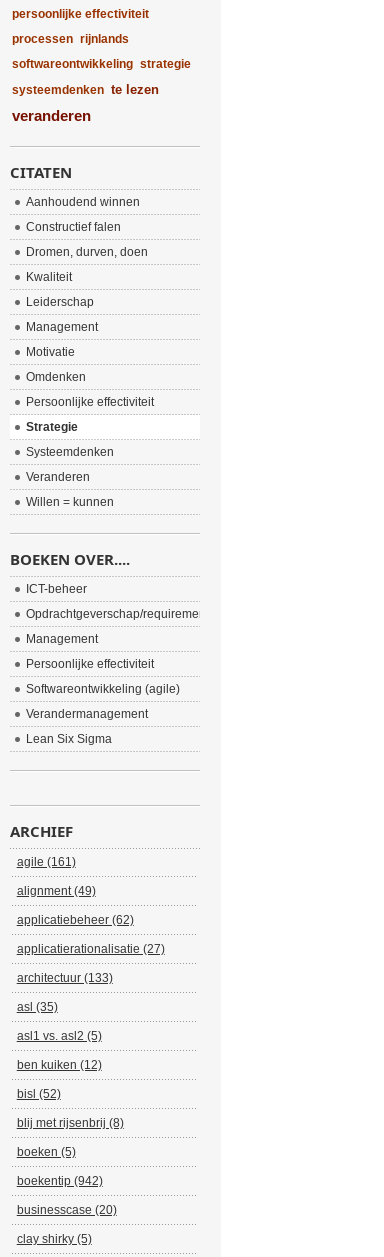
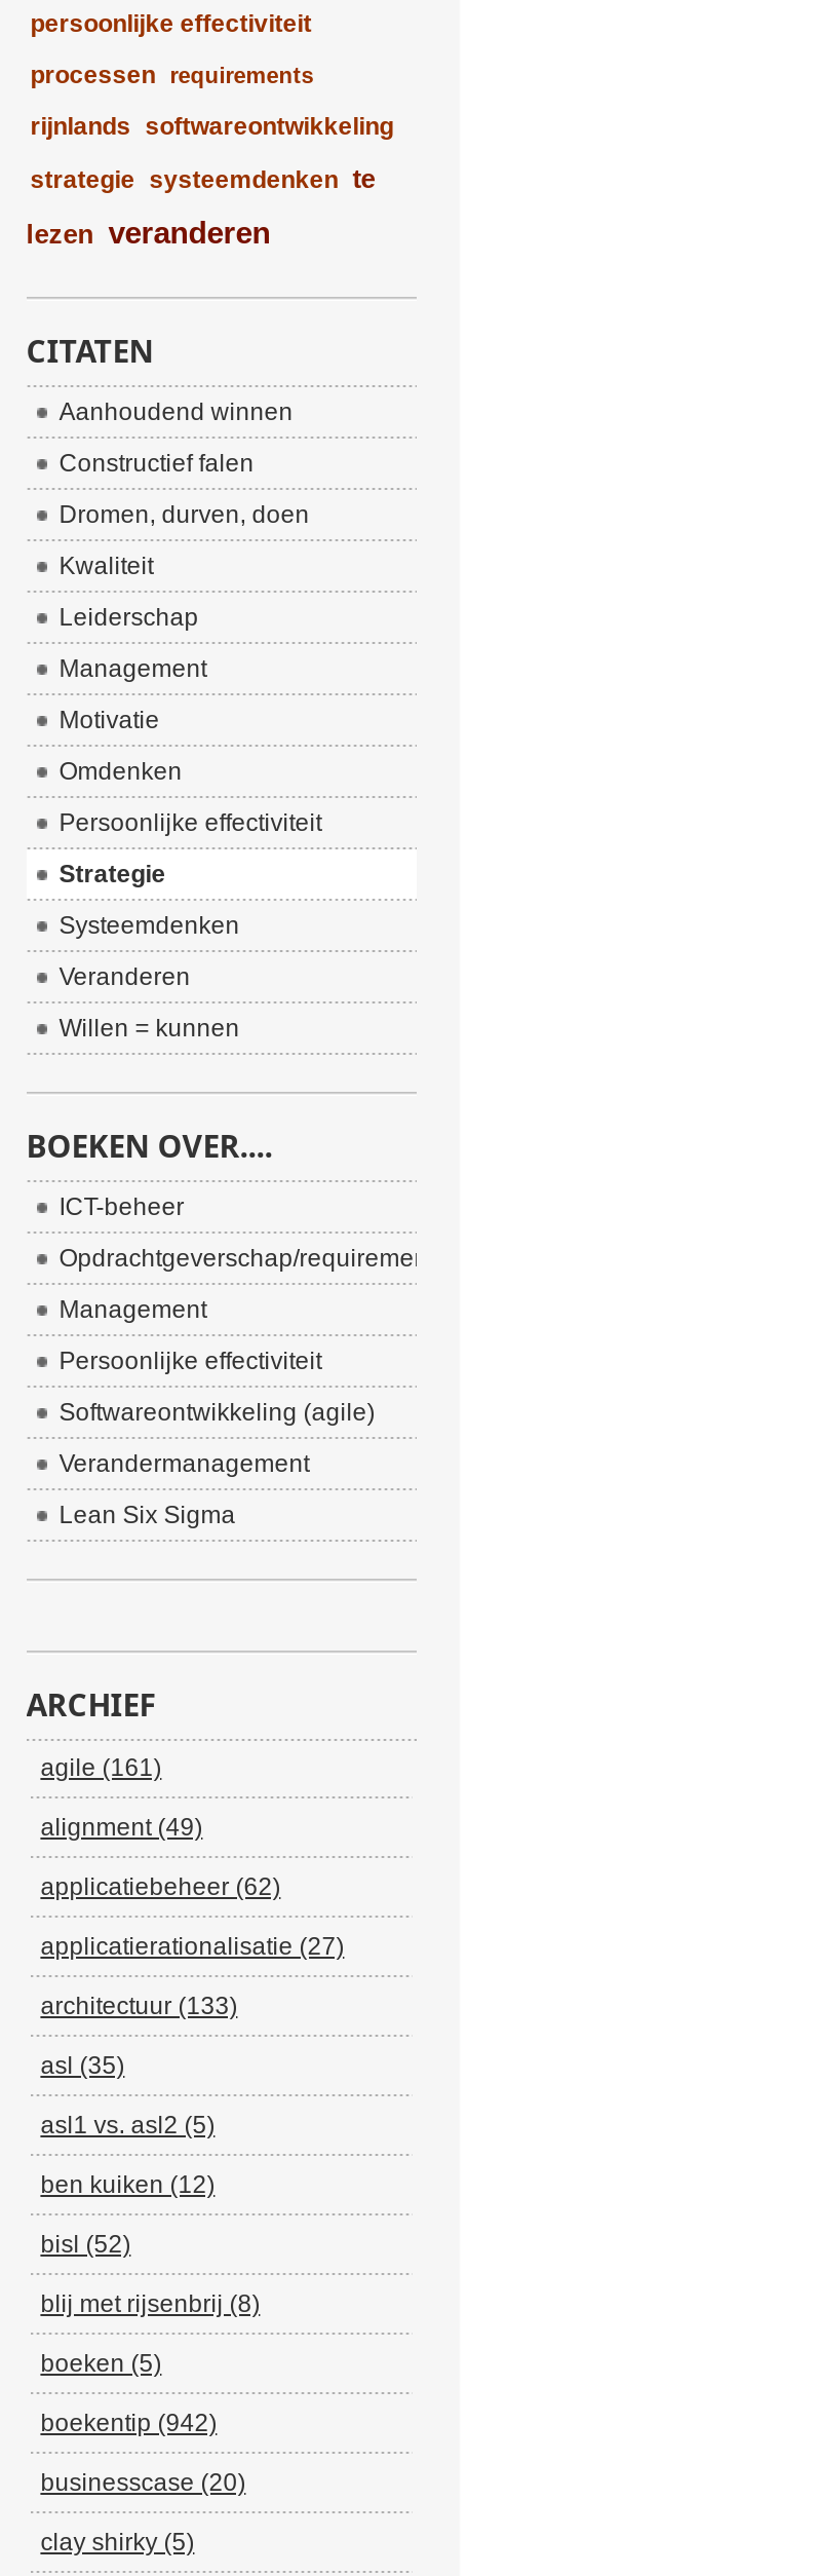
[12,32,129,46] processen rijnlands -> [30,61,313,89] processen requirements
[12,57,191,71] softwareontwikkeling strategie -> [30,112,394,141] rijnlands softwareontwikkeling
[12,82,159,97] systeemdenken te lezen -> [30,163,375,194] strategie systeemdenken te
[12,107,91,124] veranderen -> [26,215,270,250] lezen veranderen

